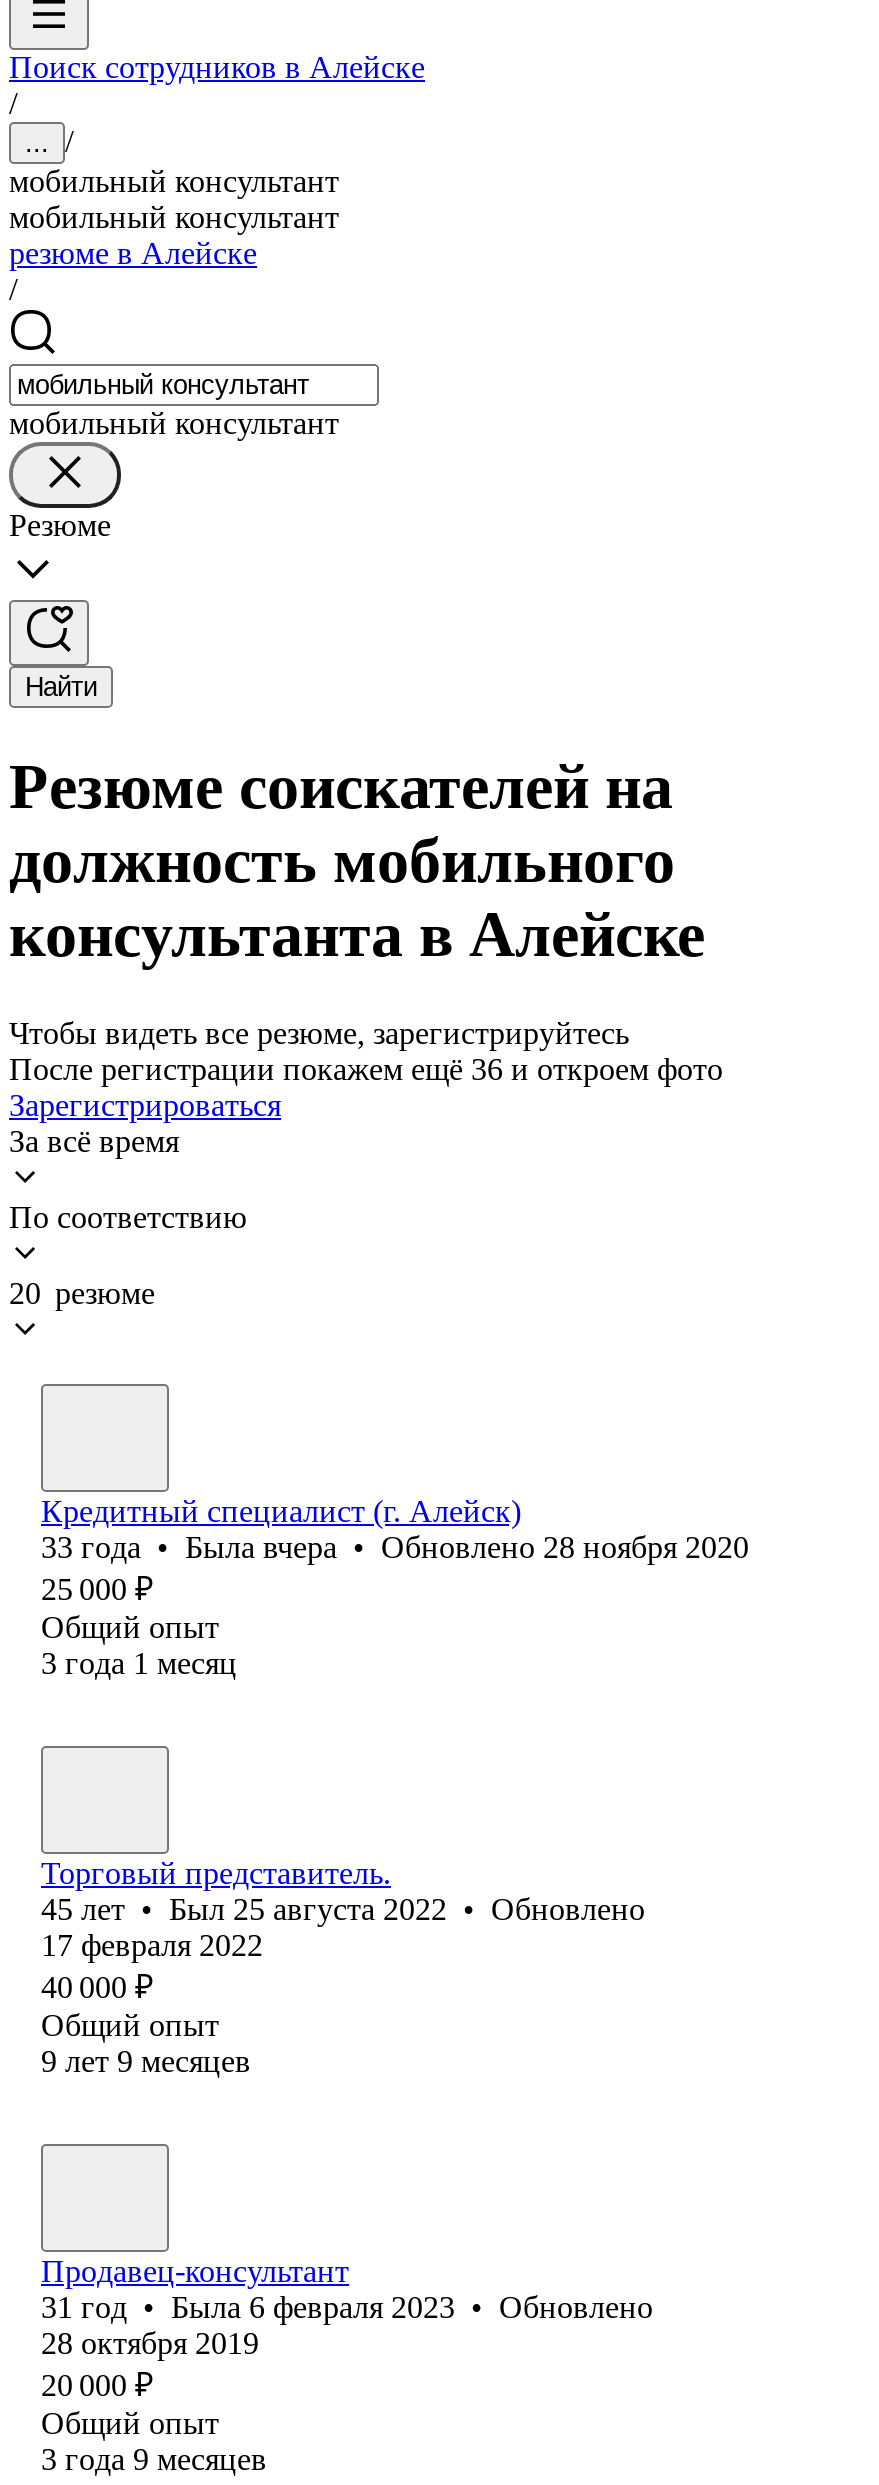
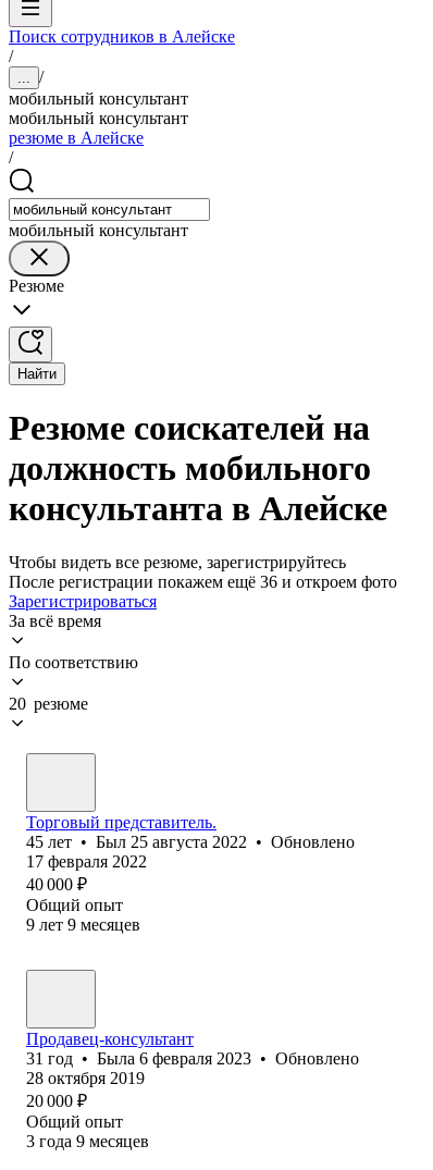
[41,1494,749,1680] Кредитный специалист (г. Алейск) | 33 года • Была вчера • Обновлено 28 ноября 2020 | 25 000 ₽ | Общий опыт | 3 года 1 месяц -> none

